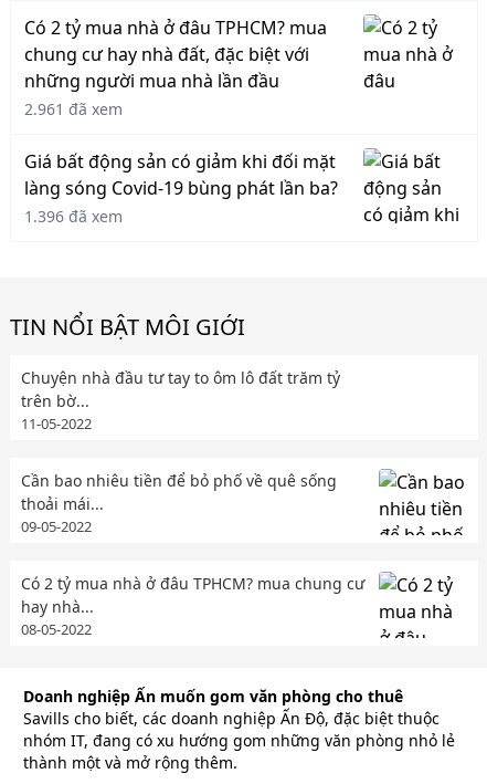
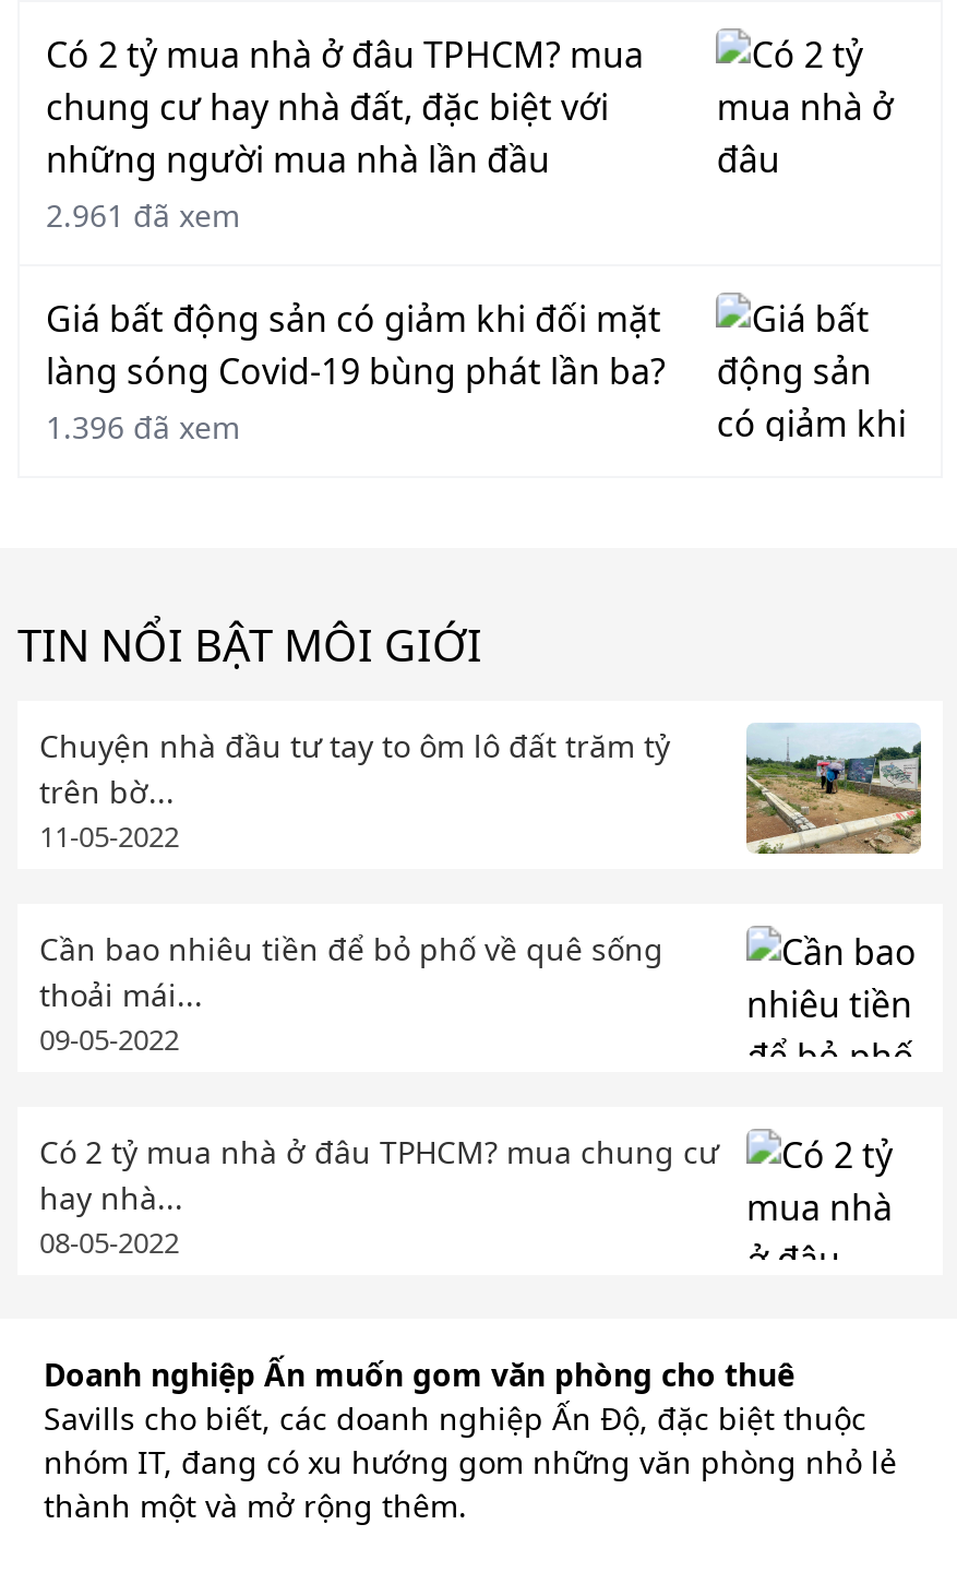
none -> [744,720,923,856] [image]

